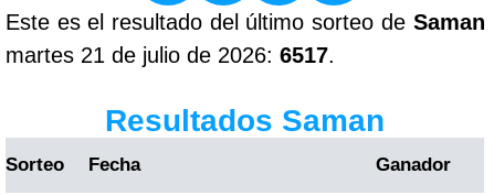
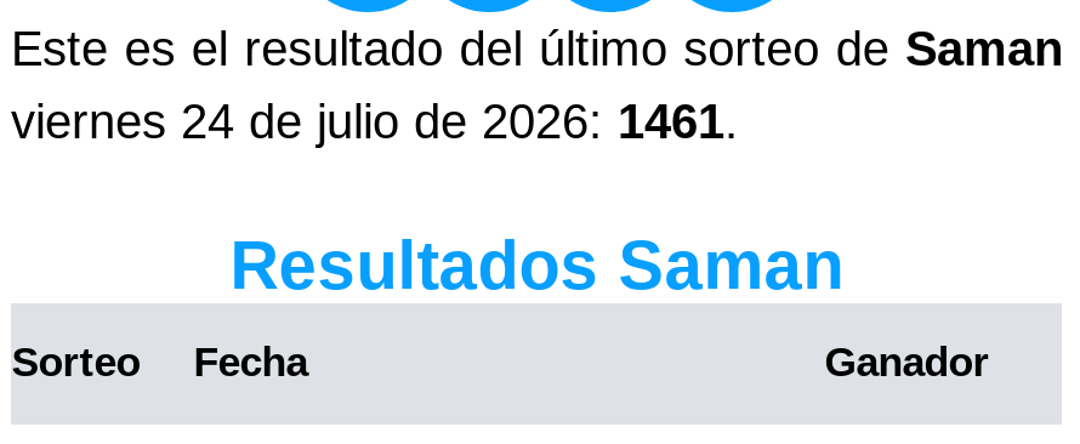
[6,43,335,67] martes 21 de julio de 2026: 6517. -> [11,95,739,148] viernes 24 de julio de 2026: 1461.

